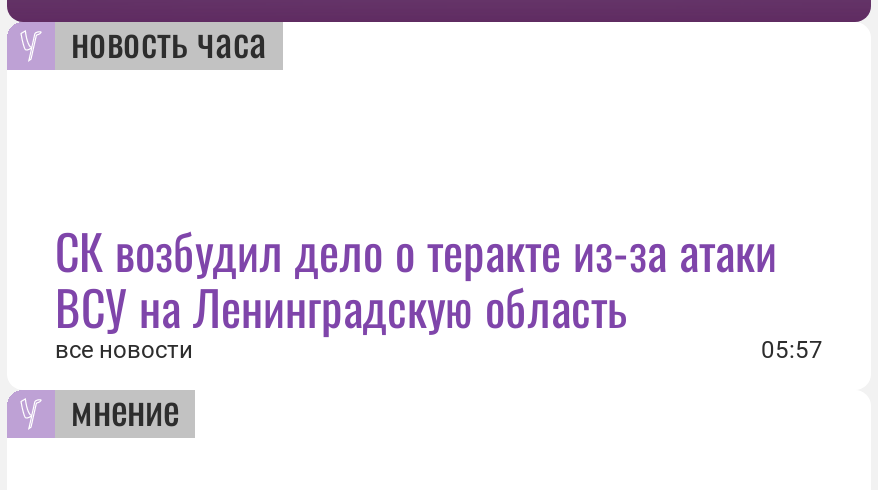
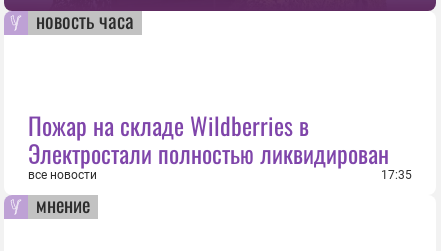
[55,213,777,341] СК возбудил дело о теракте из-за атаки | ВСУ на Ленинградскую область -> [28,107,389,171] Пожар на складе Wildberries в | Электростали полностью ликвидирован
[761,335,823,363] 05:57 -> [381,168,412,182] 17:35

